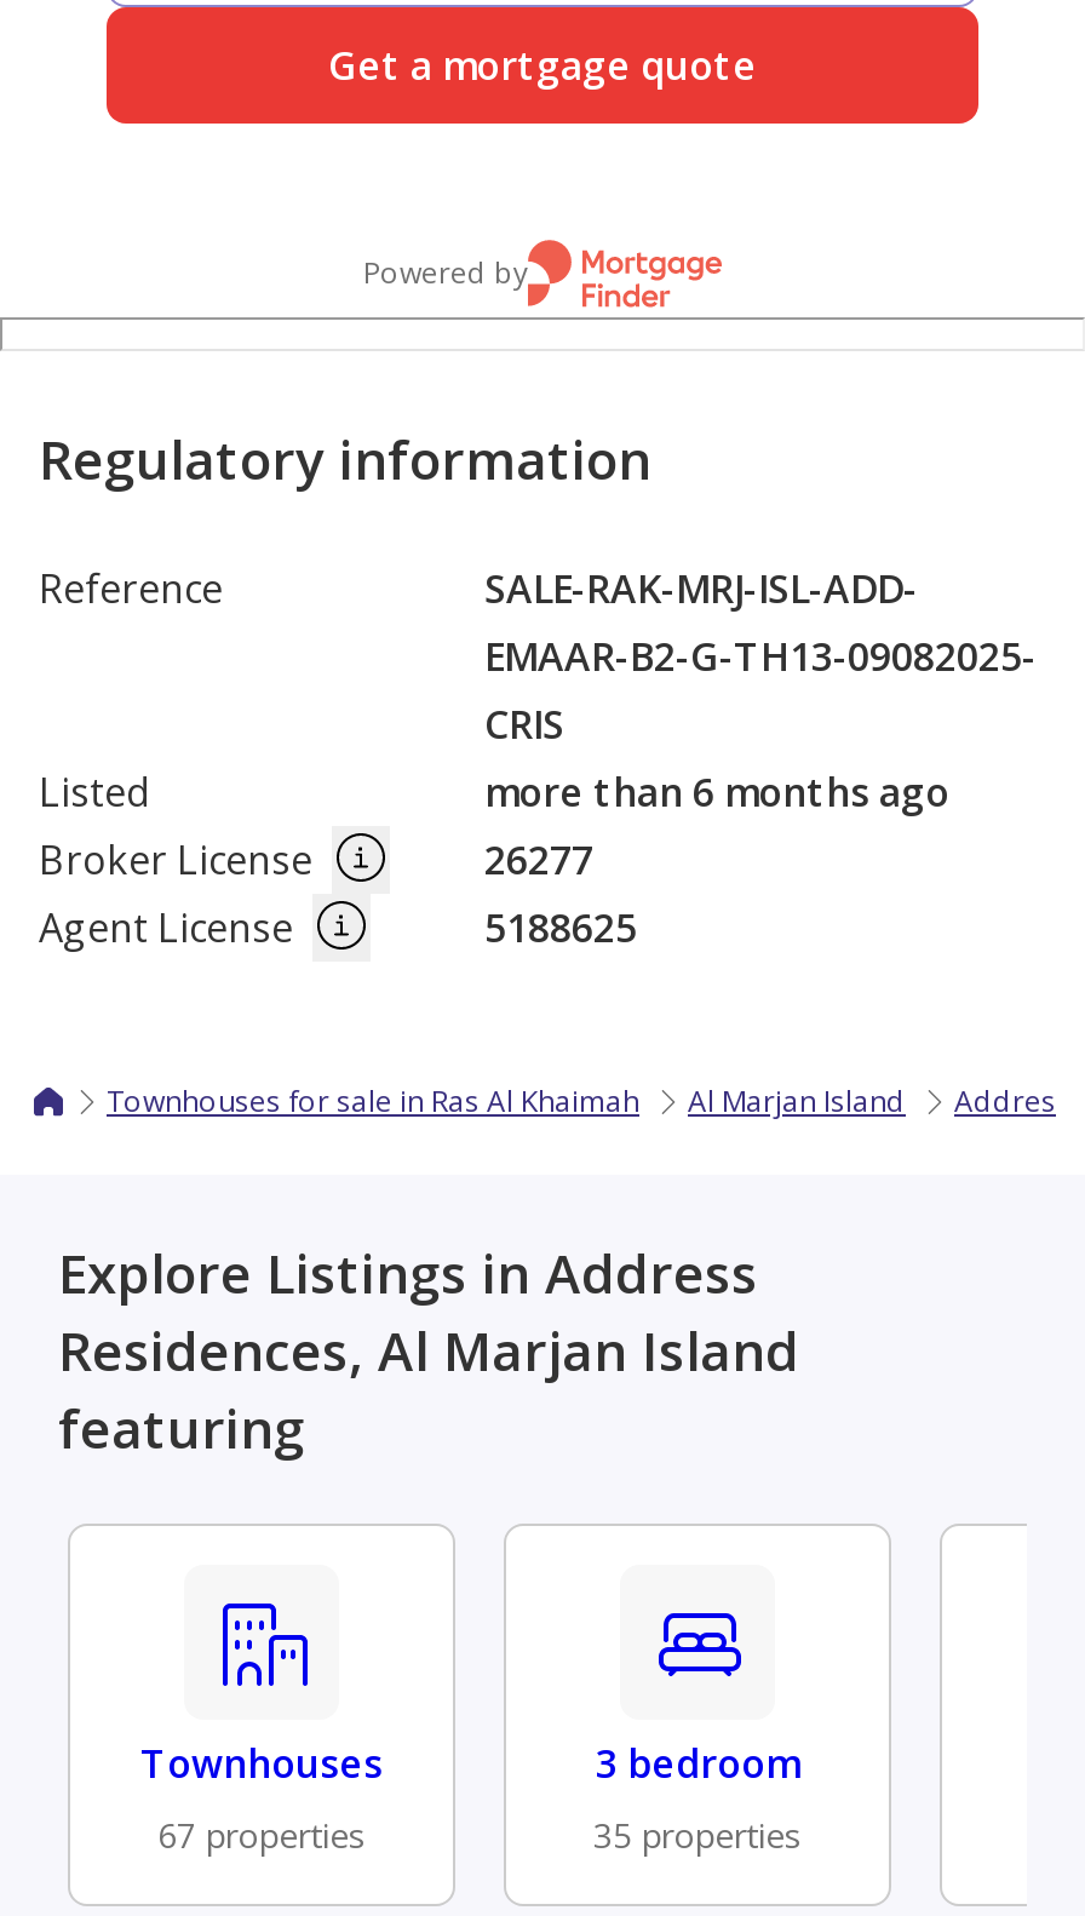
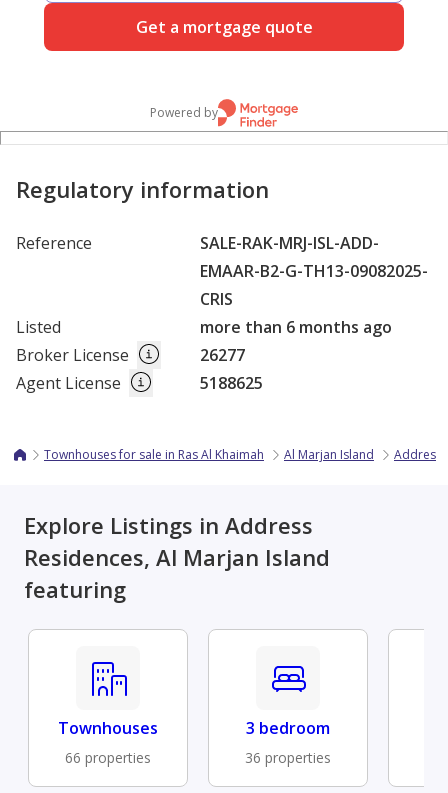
[157,1812,366,1858] 67 properties -> [65,748,151,767] 66 properties
[593,1812,802,1858] 35 properties -> [245,748,331,767] 36 properties

